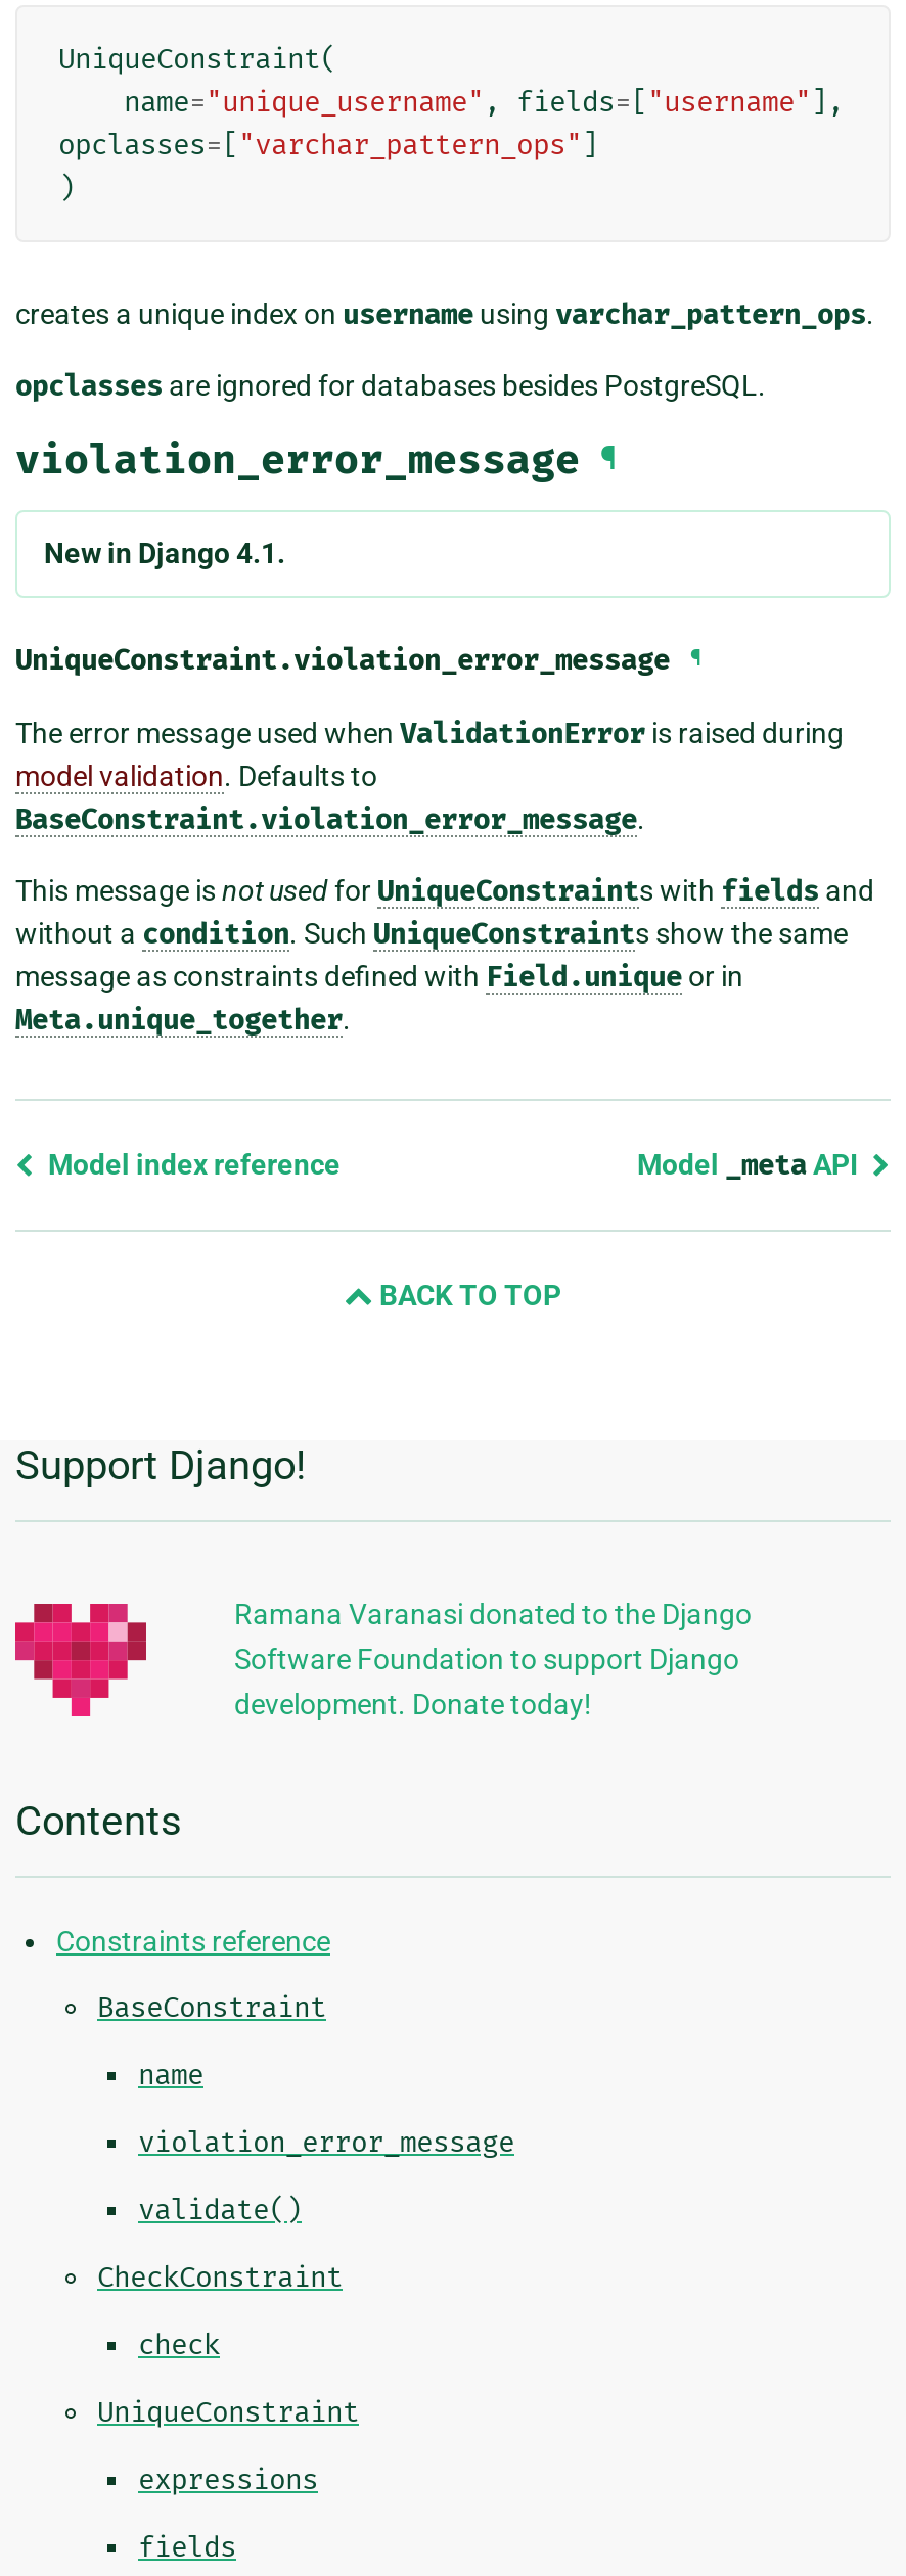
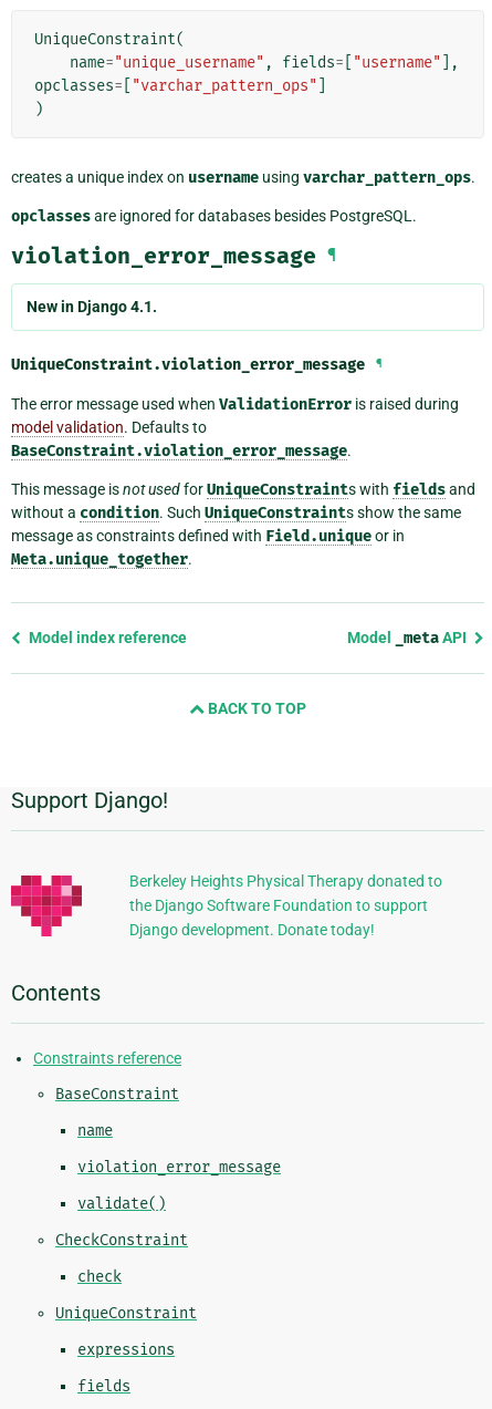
[234,1598,752,1721] Ramana Varanasi donated to the Django | Software Foundation to support Django | development. Donate today! -> [129,873,442,939] Berkeley Heights Physical Therapy donated to | the Django Software Foundation to support | Django development. Donate today!

